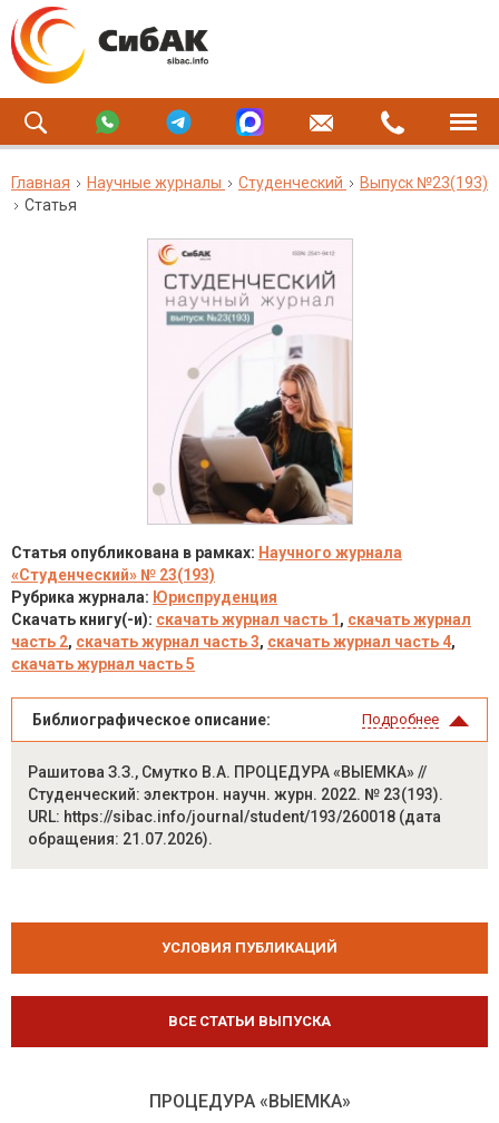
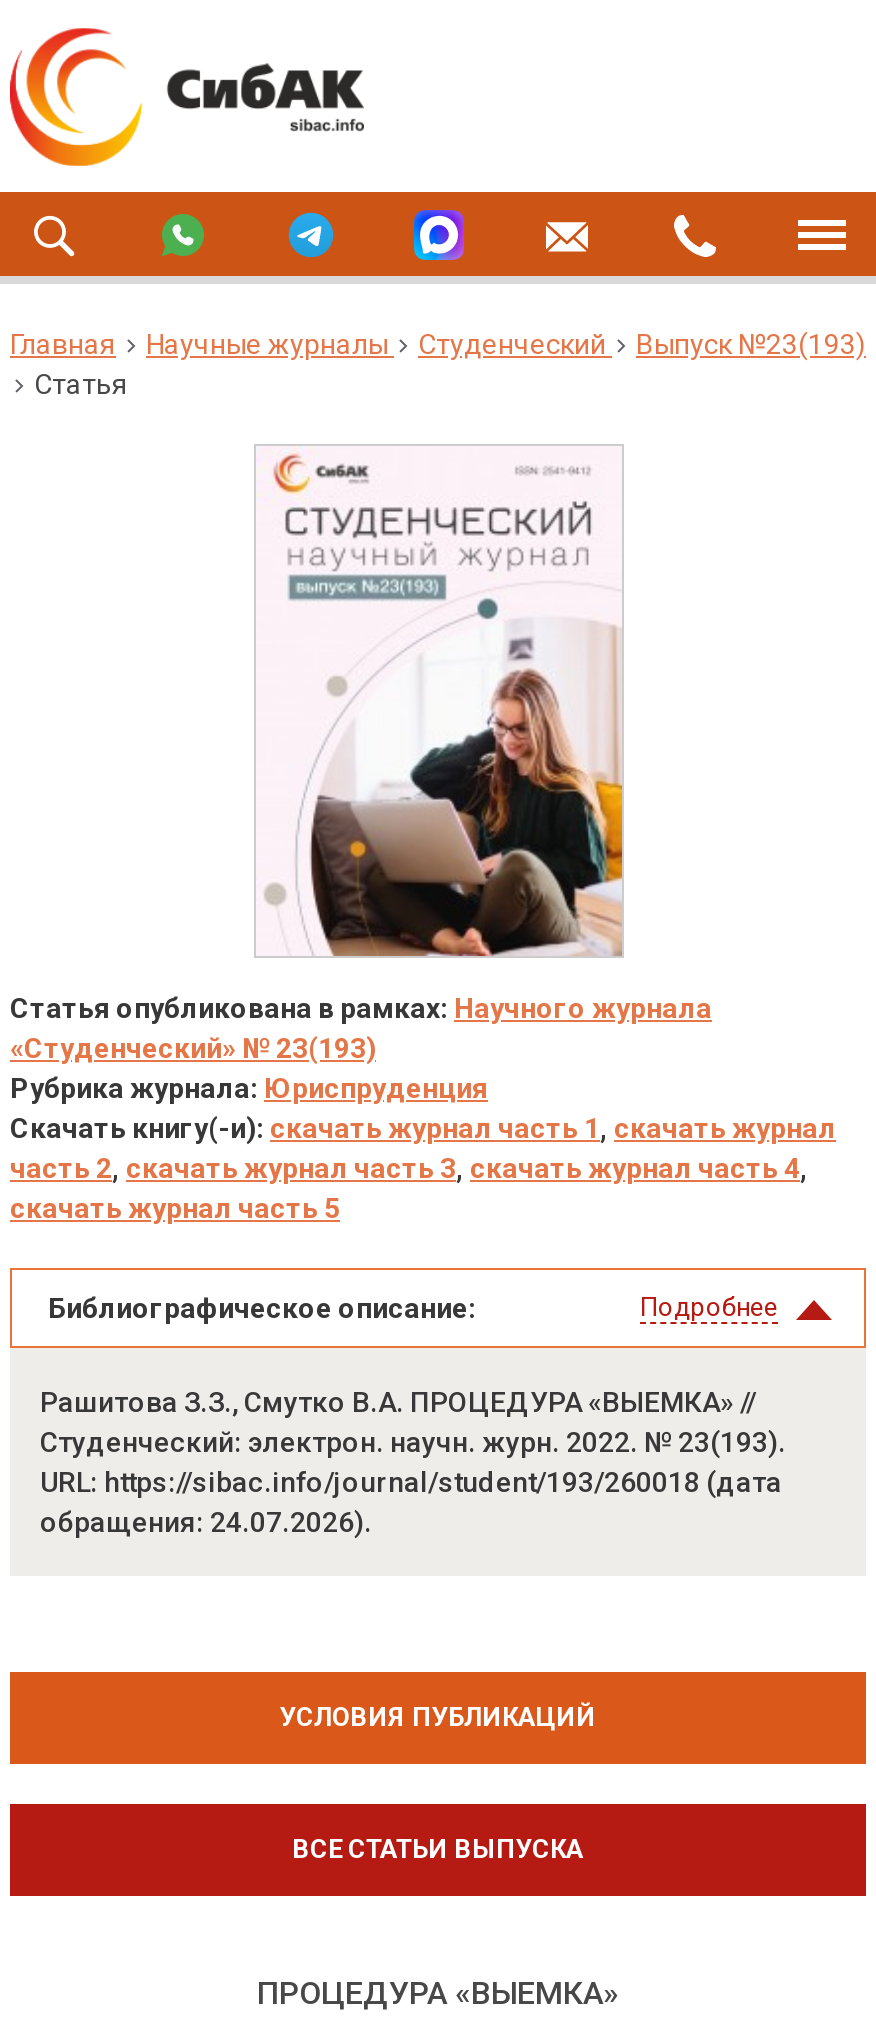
[28,830,213,848] обращения: 21.07.2026). -> [40,1506,372,1538] обращения: 24.07.2026).

